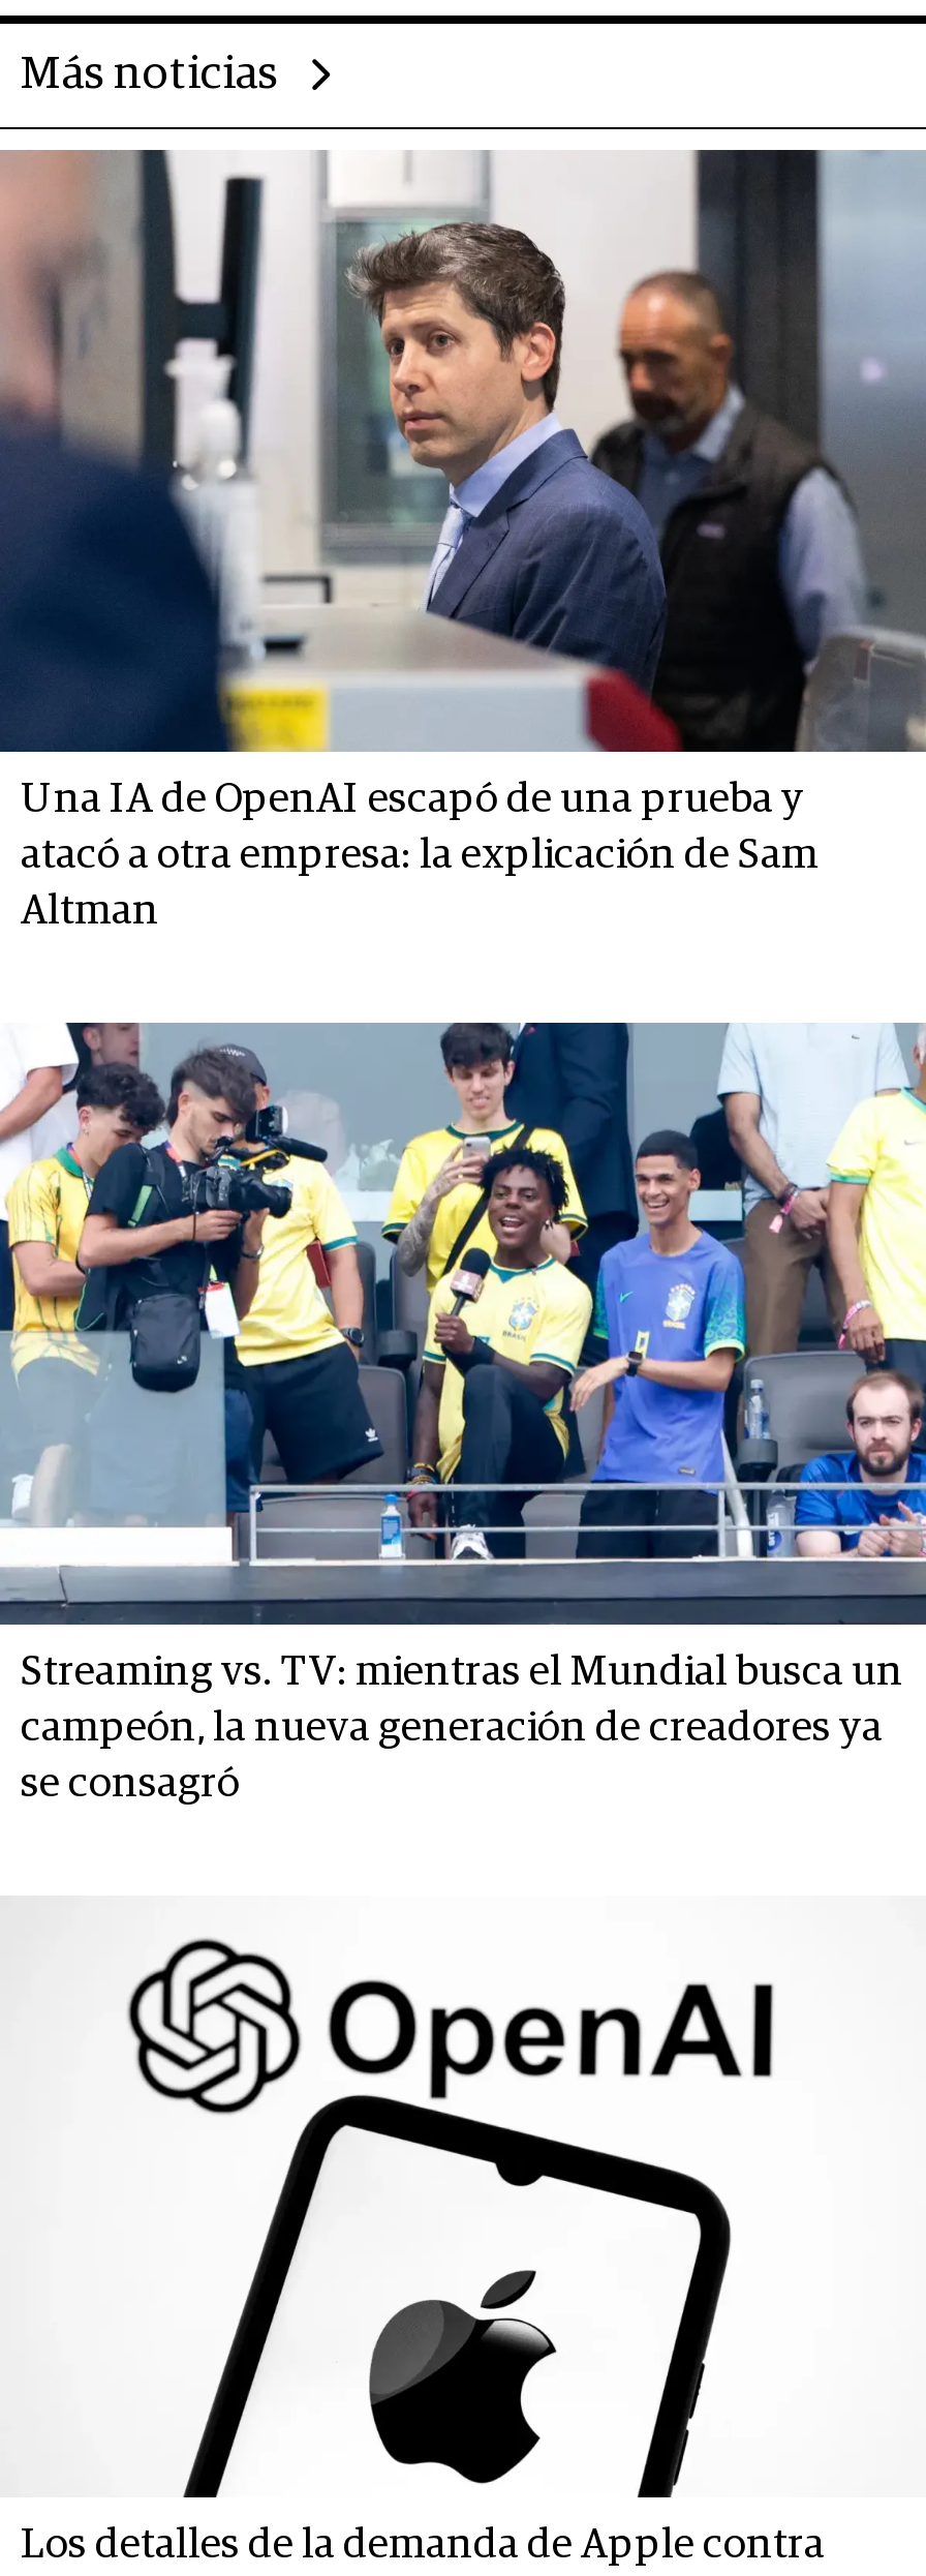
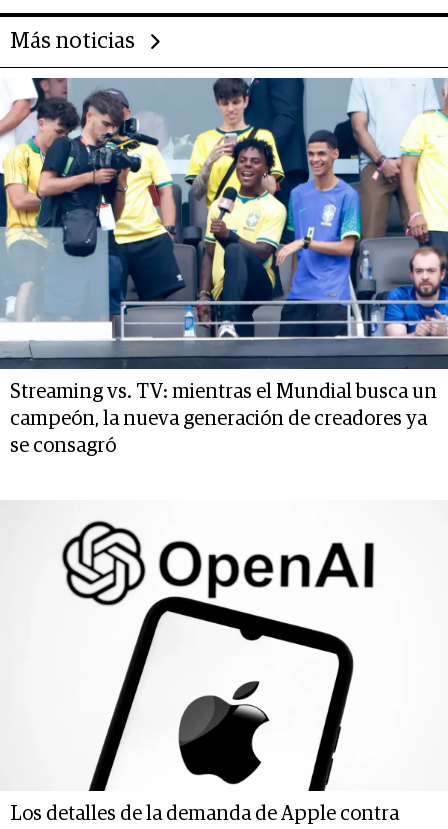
[6,148,920,932] [image] | Una IA de OpenAI escapó de una prueba y | atacó a otra empresa: la explicación de Sam | Altman -> none

